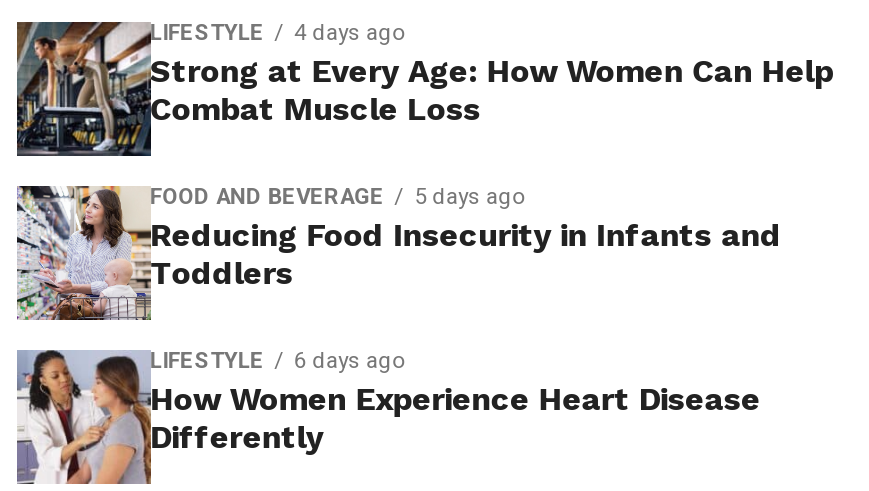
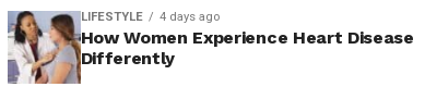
[15,20,833,374] [image] | Strong at Every Age: How Women Can Help | Combat Muscle Loss | FOOD AND BEVERAGE | 5 days ago | Reducing Food Insecurity in Infants and | Toddlers | LIFESTYLE | 6 days ago -> none
[15,184,153,322] [image] -> none

